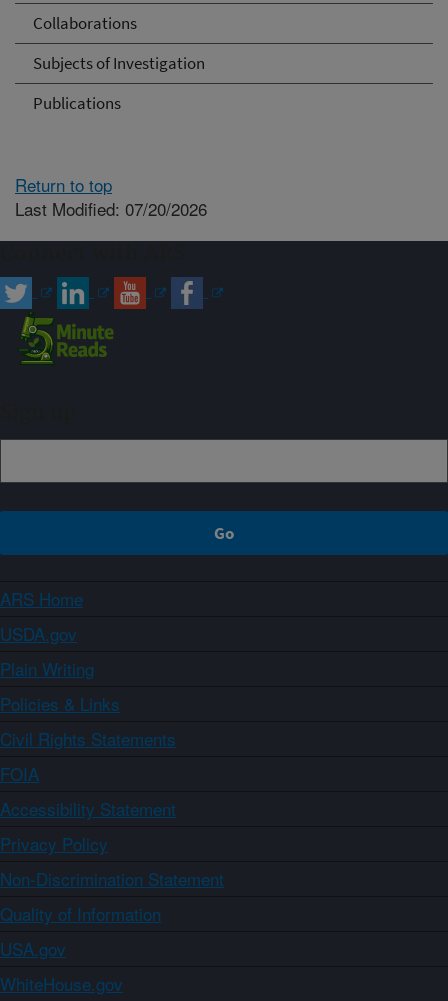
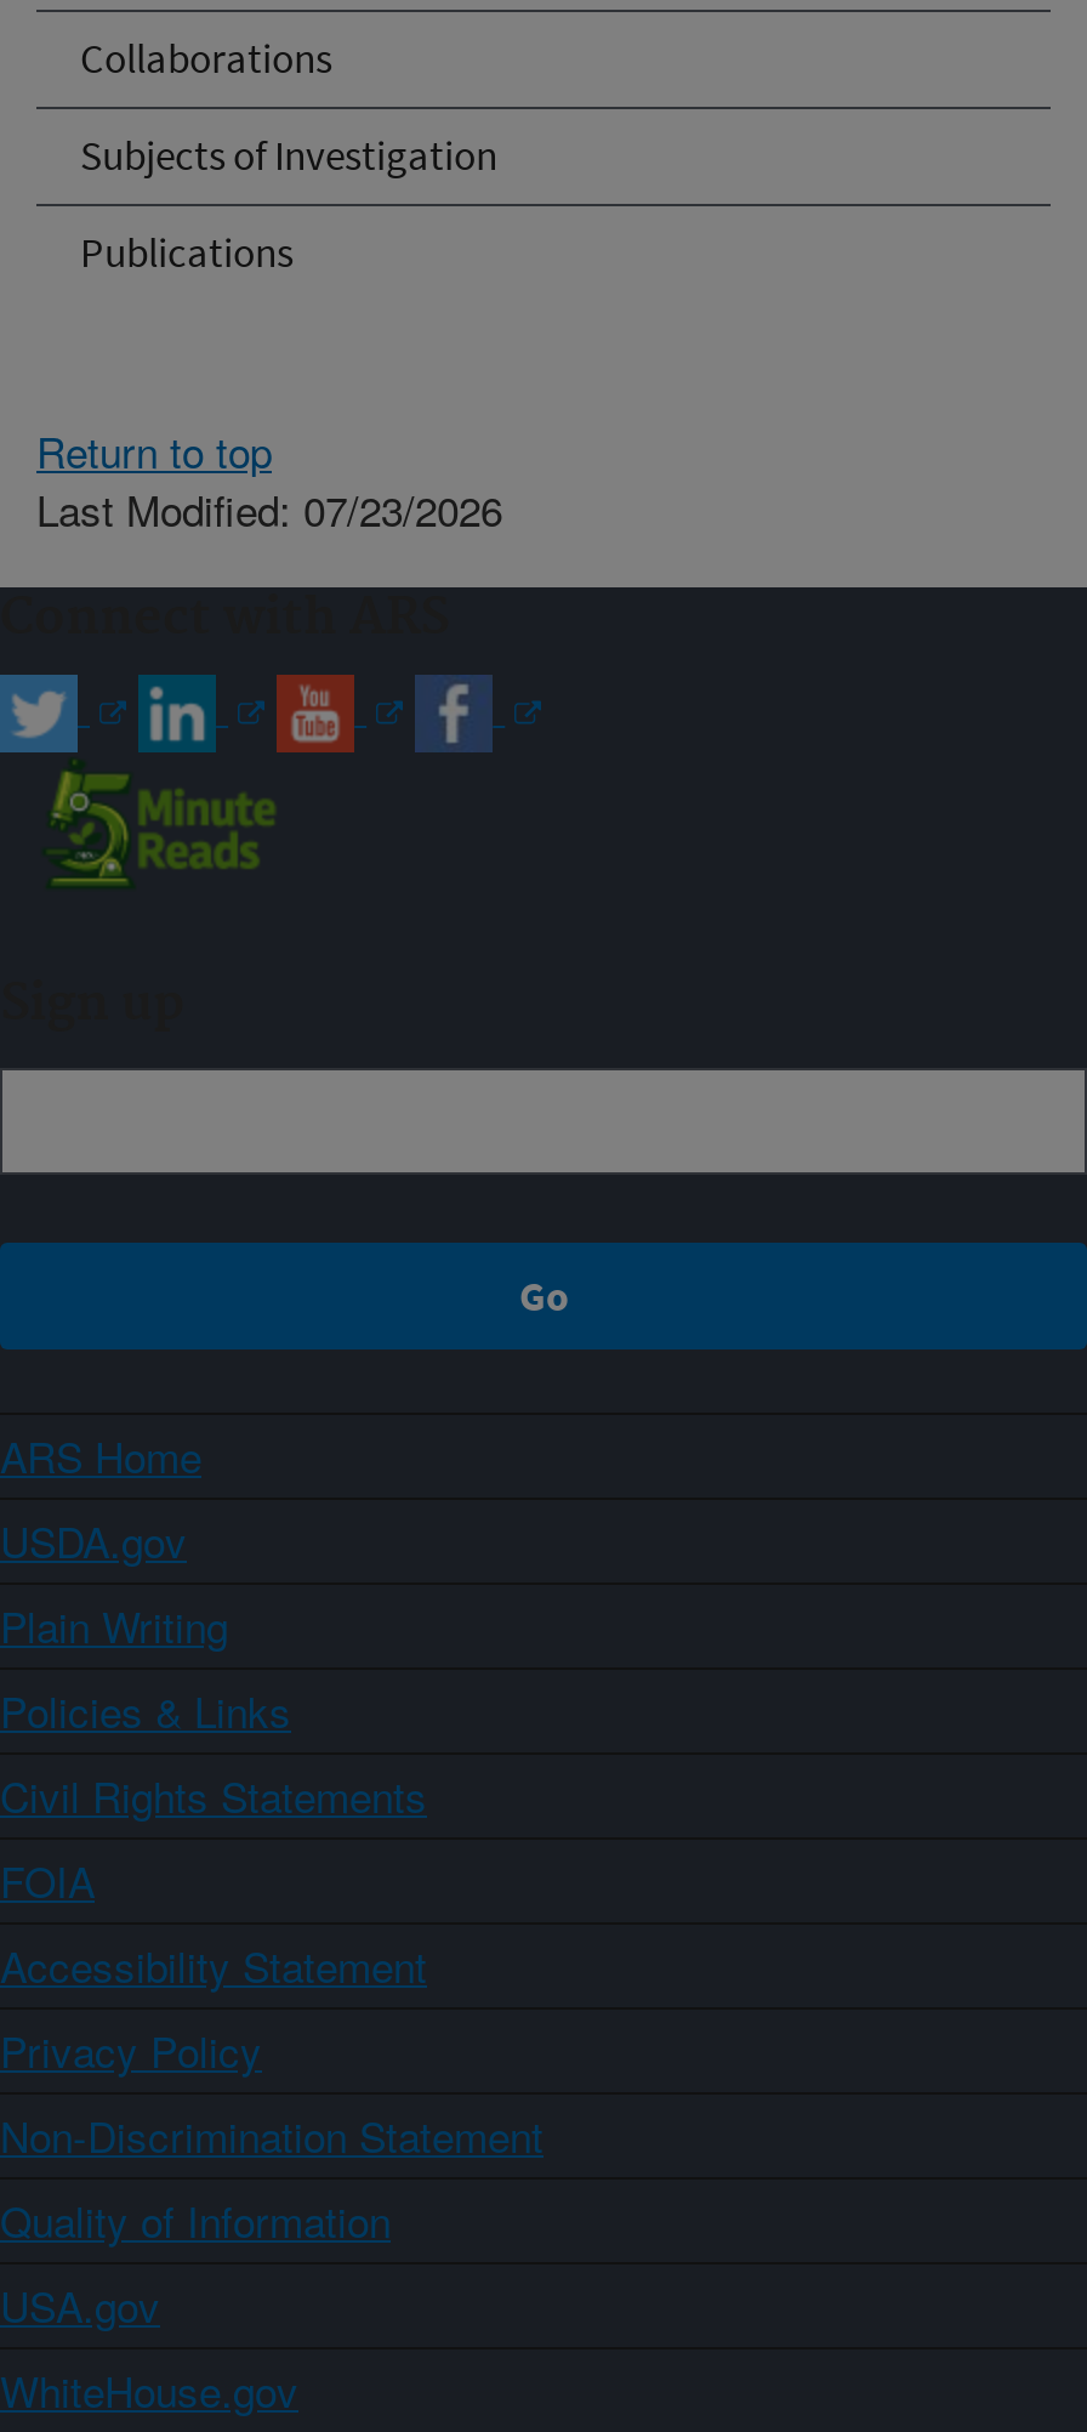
[15,195,207,220] Last Modified: 07/20/2026 -> [36,477,502,538] Last Modified: 07/23/2026

